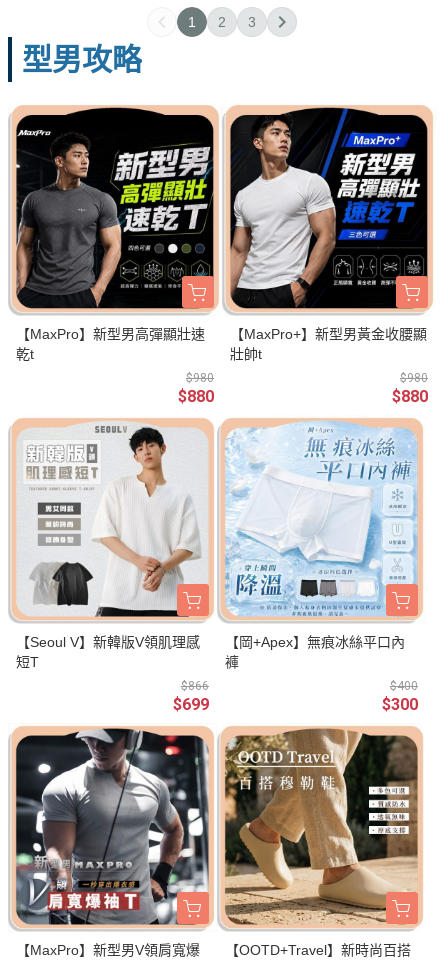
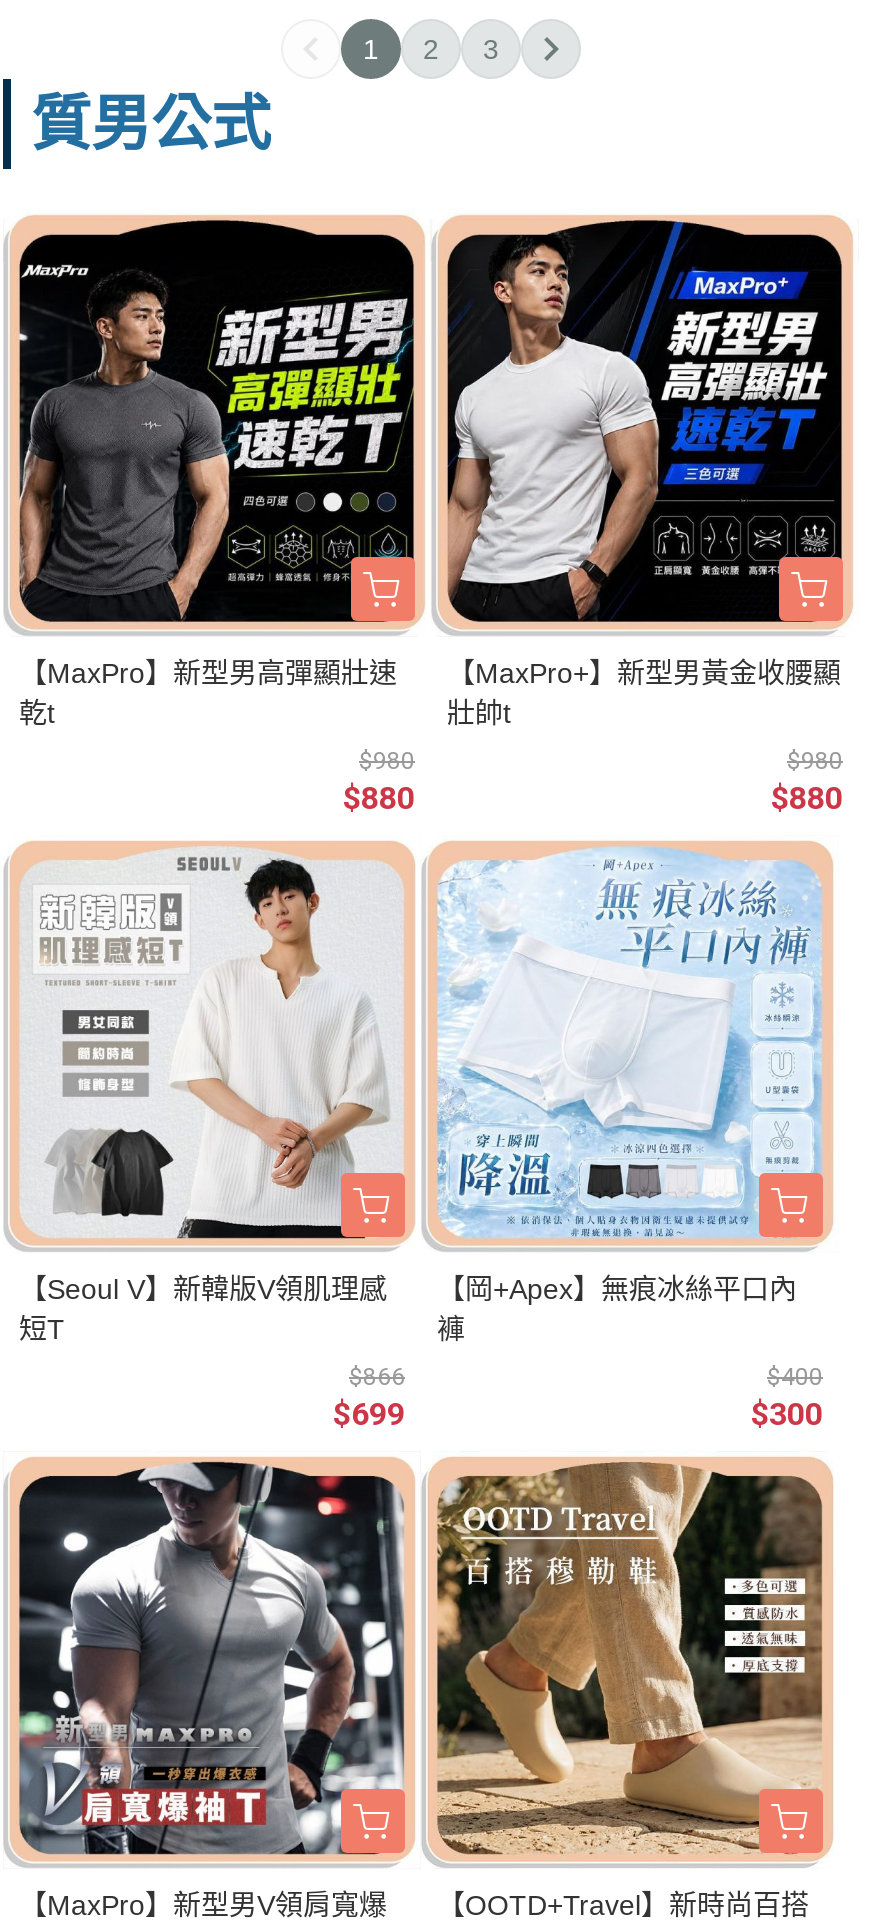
[22,43,142,76] 型男攻略 -> [31,91,271,157] 質男公式

